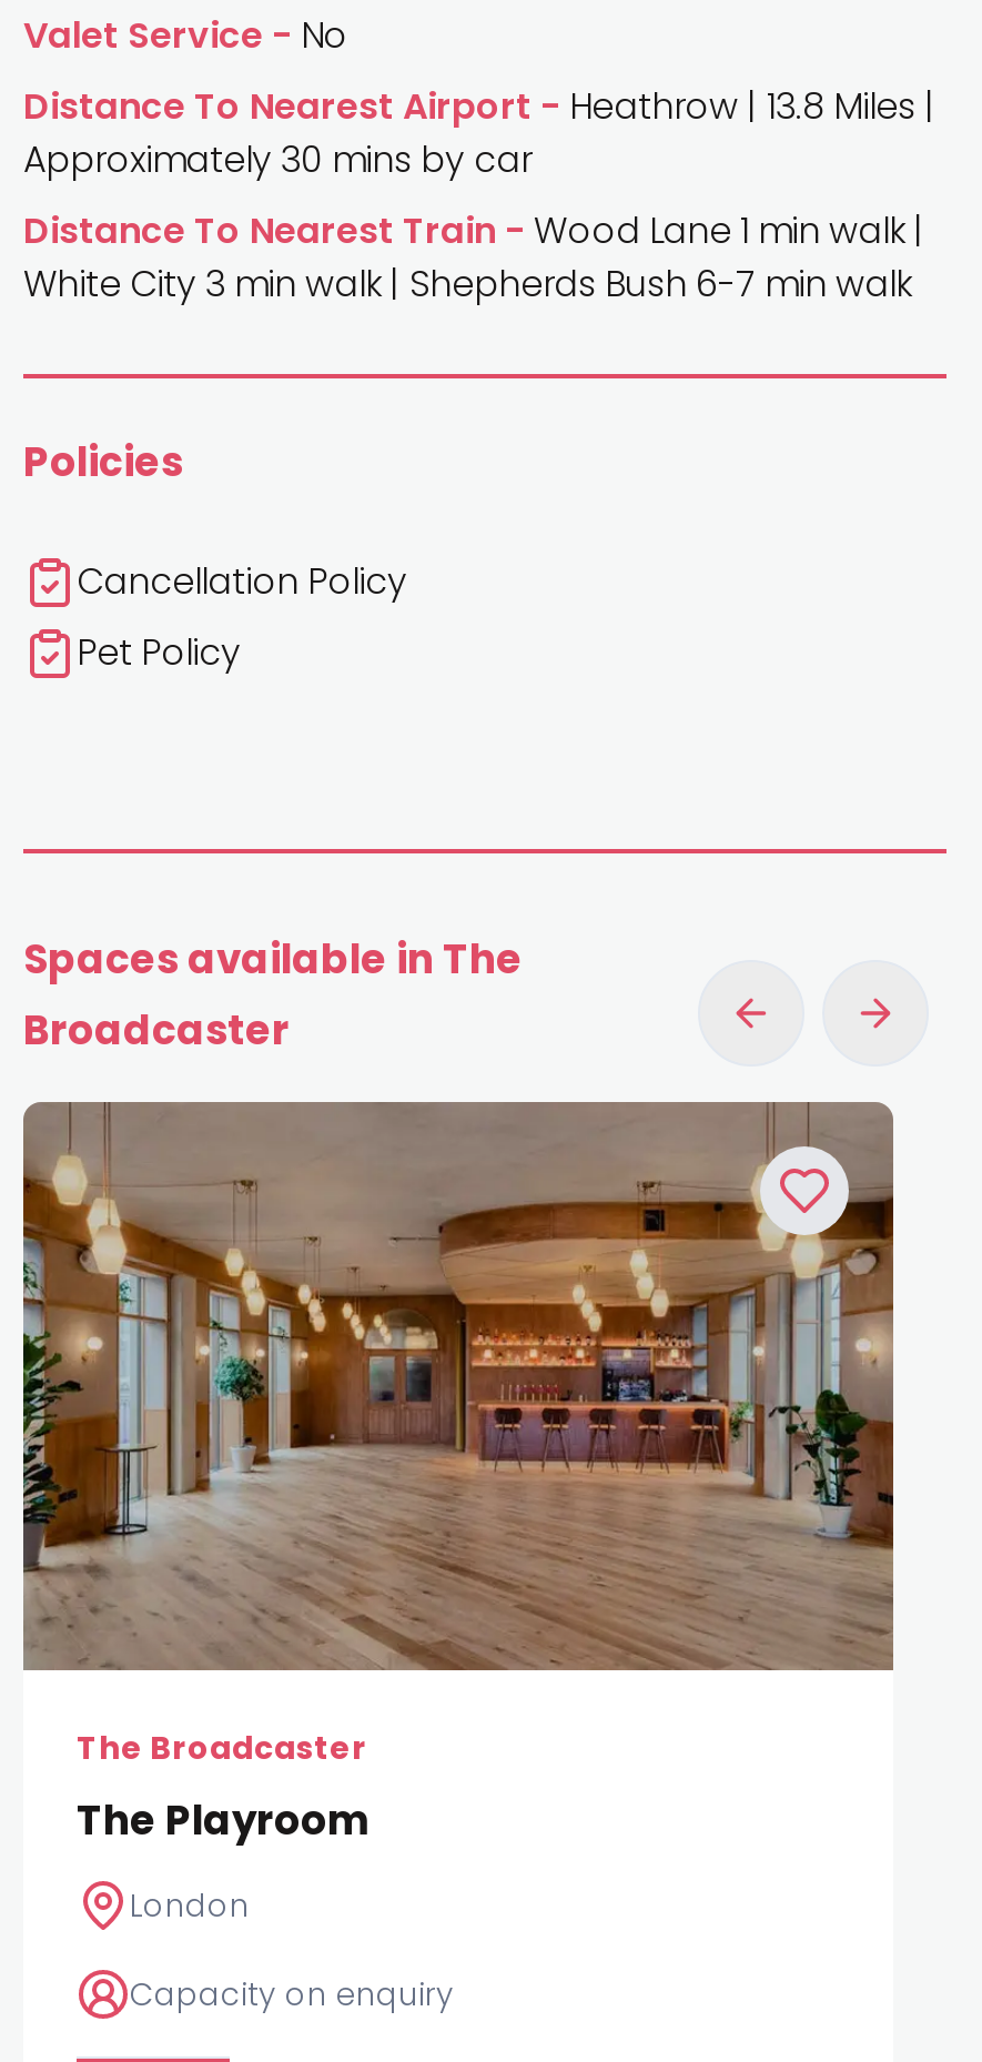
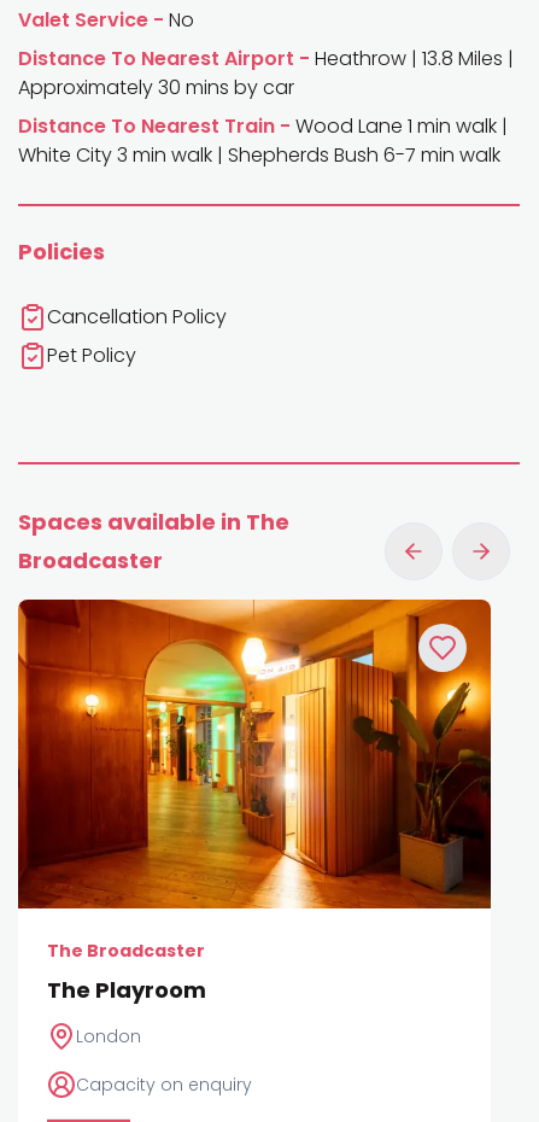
[21,1100,895,1672] [image] -> [17,598,492,910] [image]

